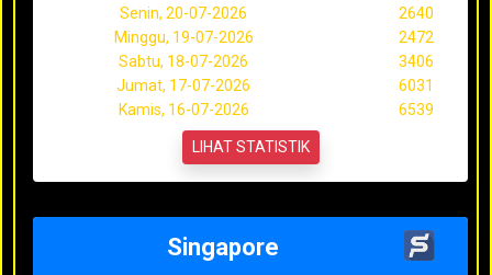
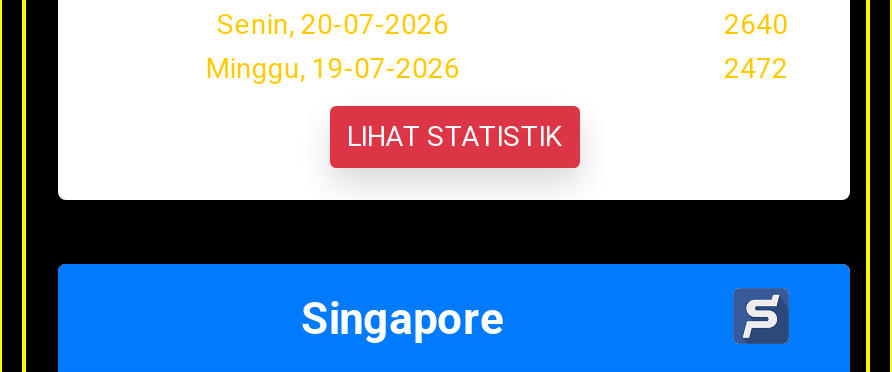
[117,53,434,119] Sabtu, 18-07-2026 | 3406 | Jumat, 17-07-2026 | 6031 | Kamis, 16-07-2026 | 6539 -> none

